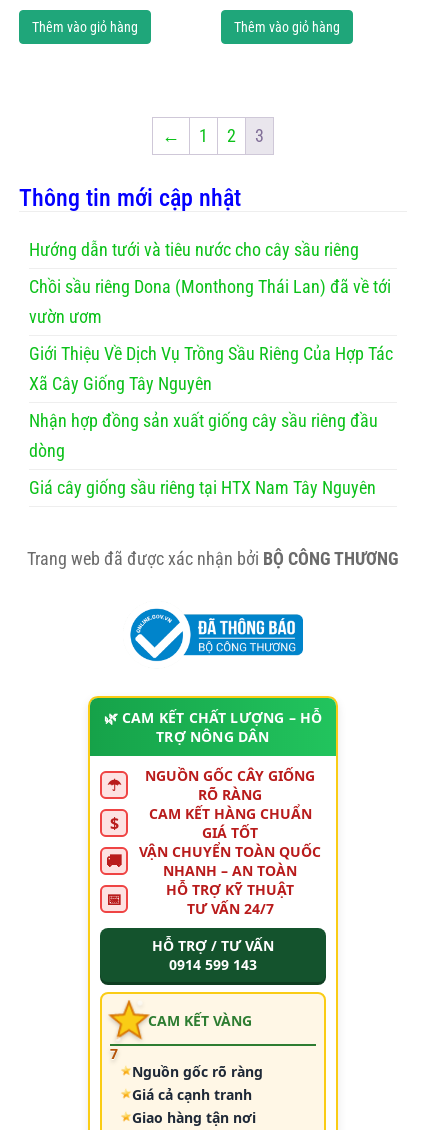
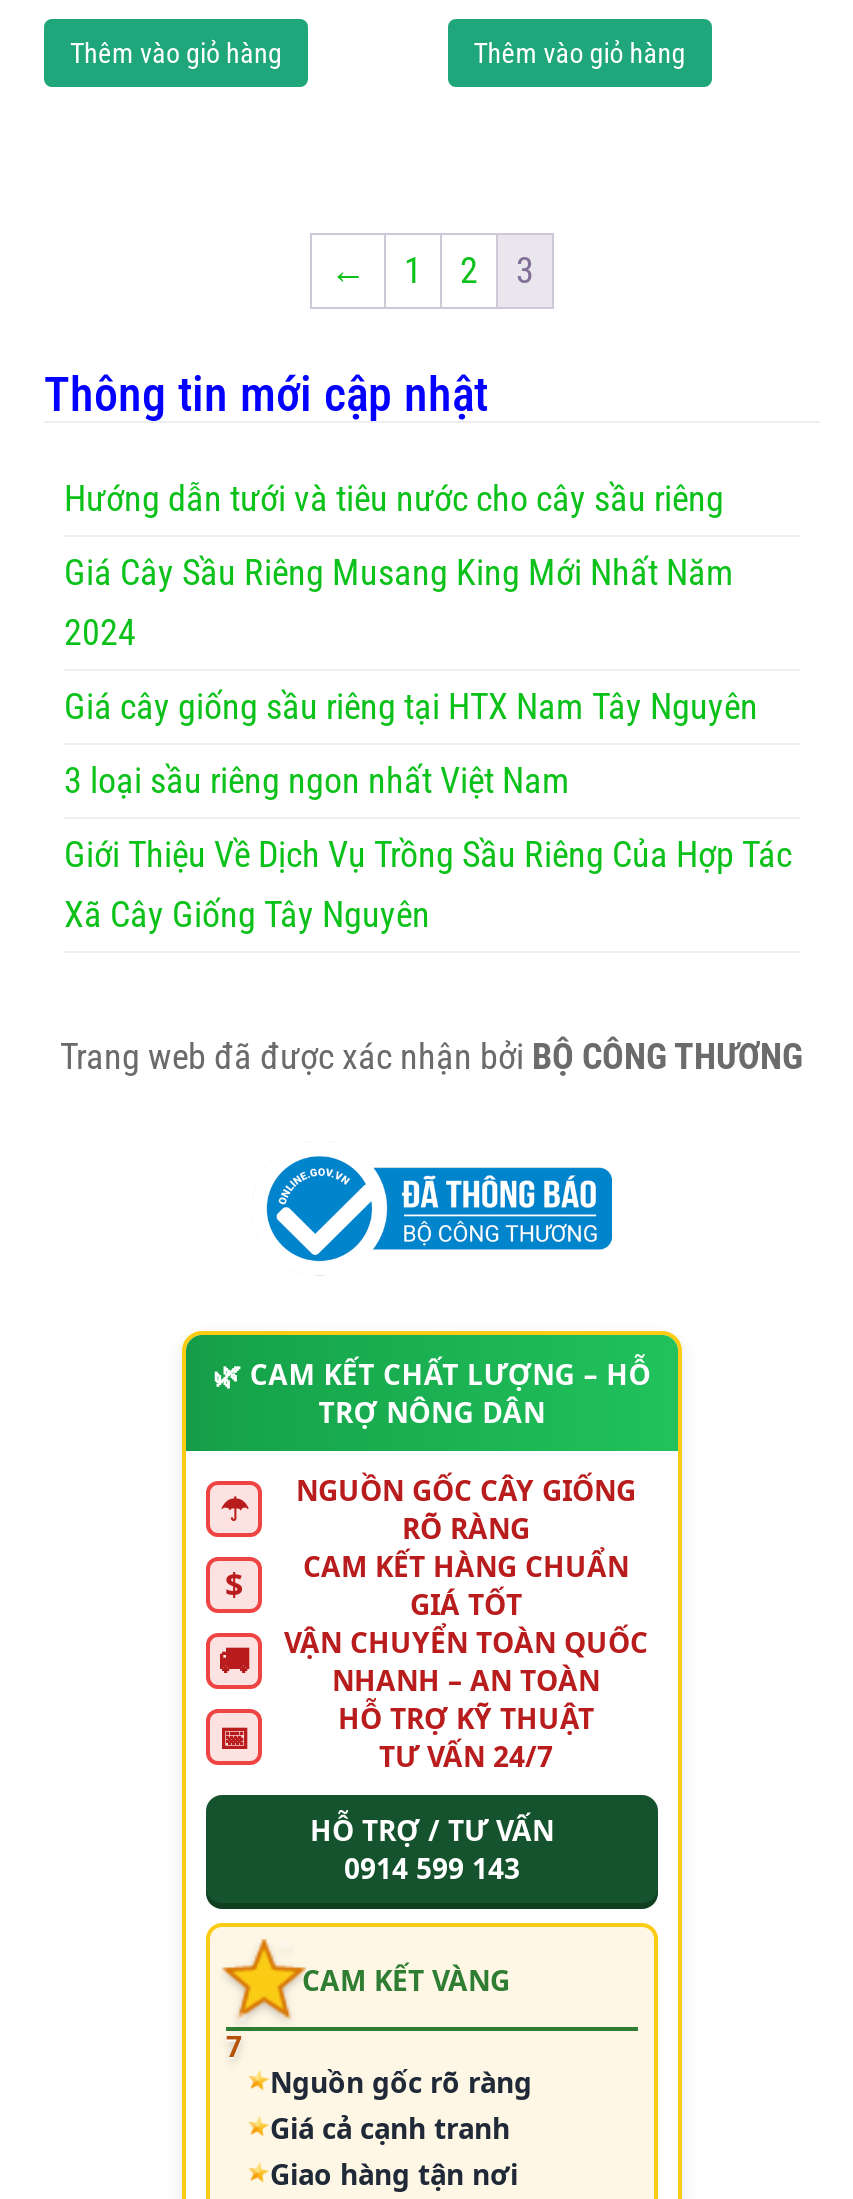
[29,276,391,327] Chồi sầu riêng Dona (Monthong Thái Lan) đã về tới | vườn ươm -> [64,550,734,800] Giá Cây Sầu Riêng Musang King Mới Nhất Năm | 2024 | 3 loại sầu riêng ngon nhất Việt Nam
moved [29,343,393,394] -> [64,832,792,934]: Giới Thiệu Về Dịch Vụ Trồng Sầu Riêng Của Hợp Tác | Xã Cây Giống Tây Nguyên
[29,410,378,461] Nhận hợp đồng sản xuất giống cây sầu riêng đầu | dòng -> none
moved [29,477,376,498] -> [64,684,758,726]: Giá cây giống sầu riêng tại HTX Nam Tây Nguyên

